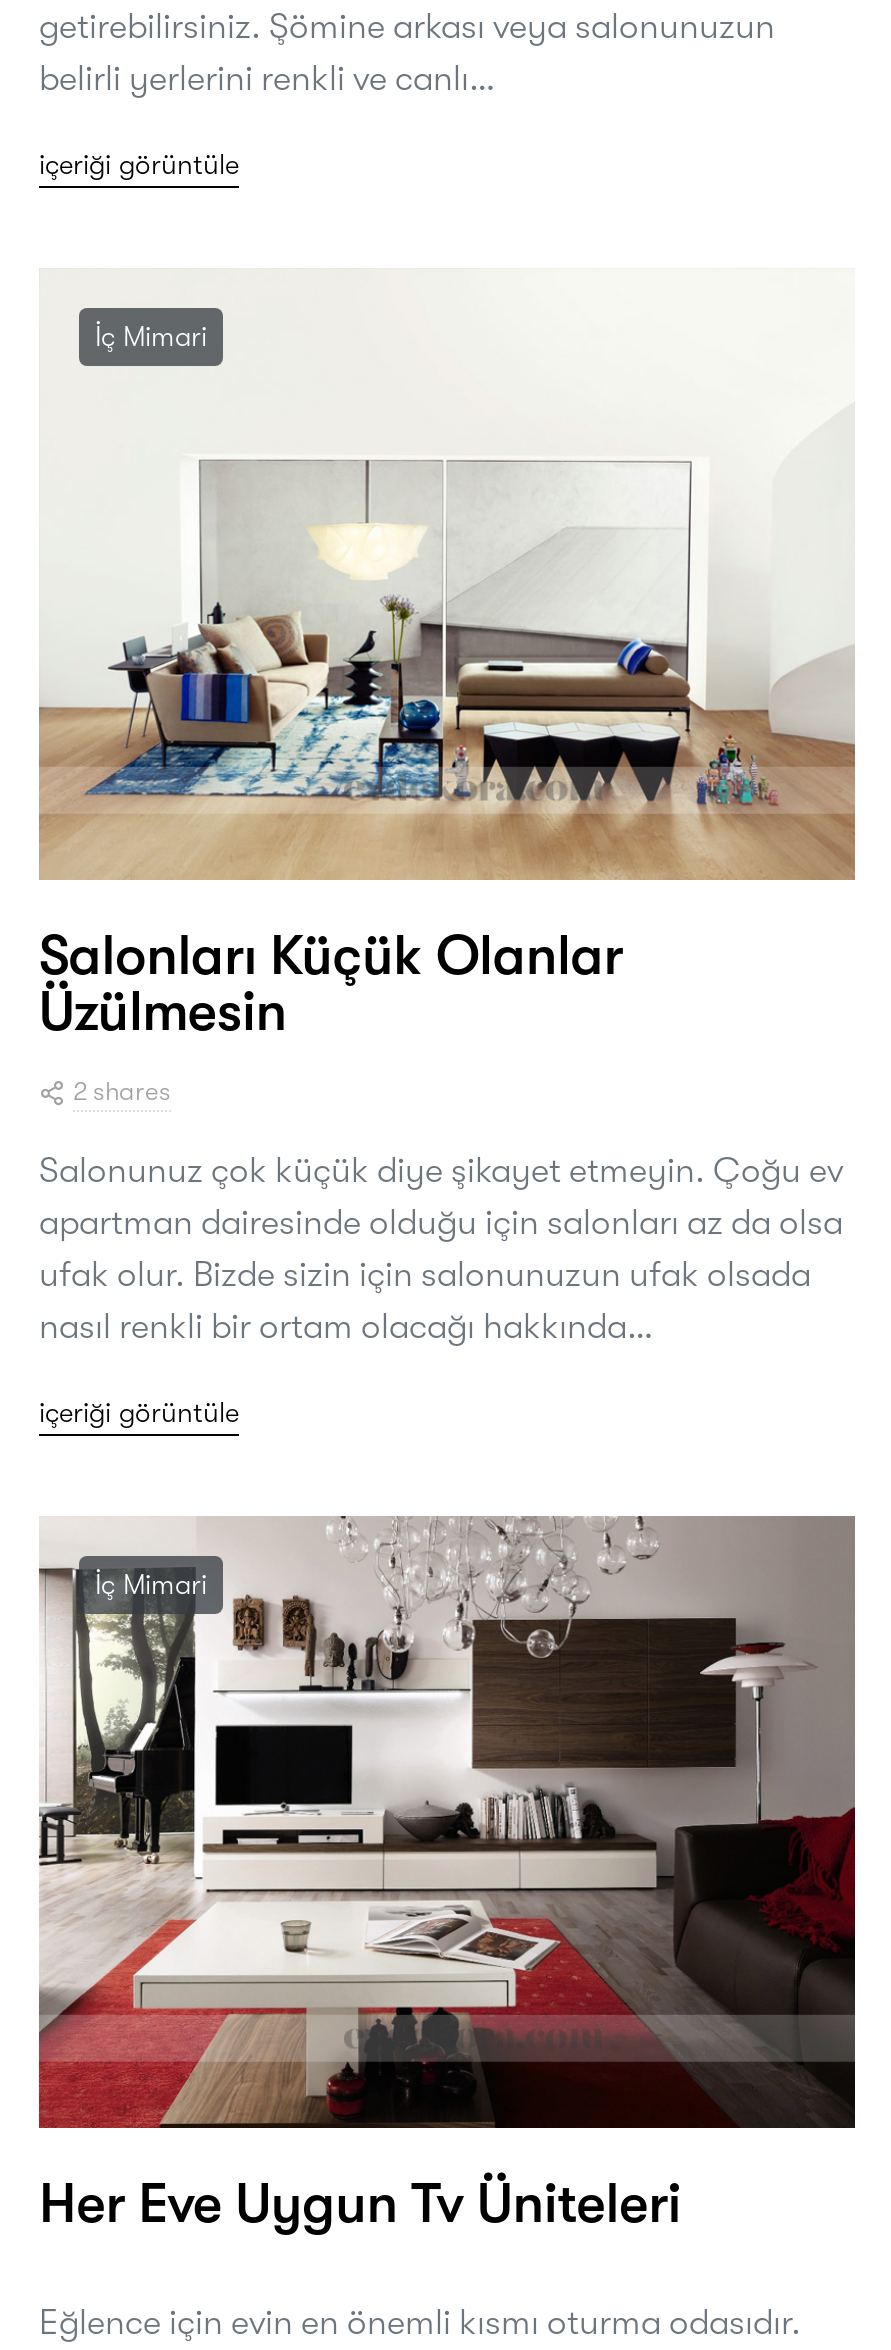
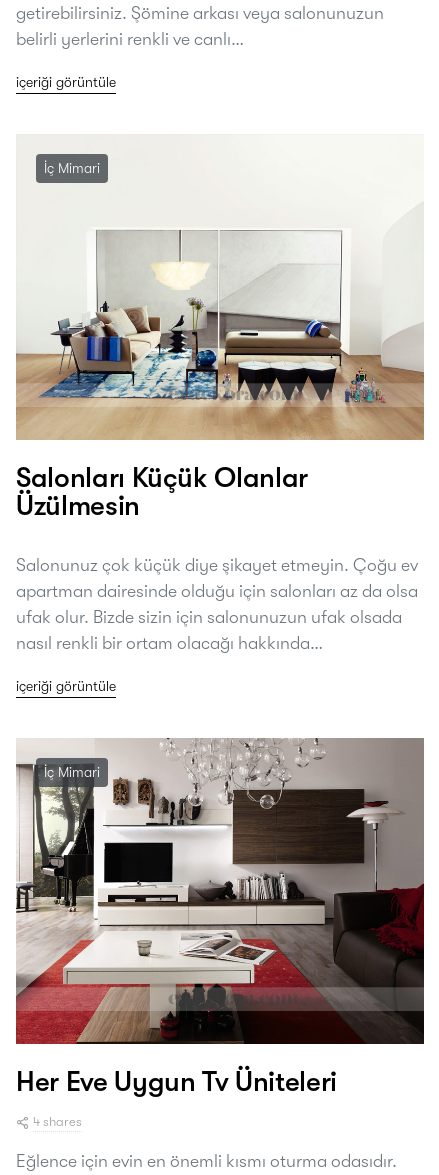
[73,1077,171,1107] 2 shares -> none
moved [35,1151,855,2237] -> [14,555,424,1098]: [image] | Salonunuz çok küçük diye şikayet etmeyin. Çoğu ev | apartman dairesinde olduğu için salonları az da olsa | ufak olur. Bizde sizin için salonunuzun ufak olsada | nasıl renkli bir ortam olacağı hakkında… | içeriği görüntüle | İç Mimari | Her Eve Uygun Tv Üniteleri
none -> [33,1114,82,1129] 4 shares

